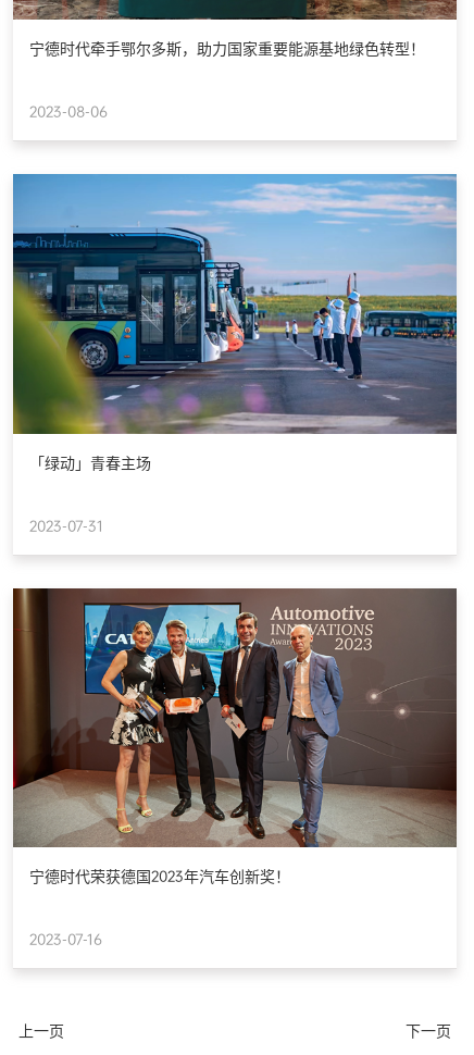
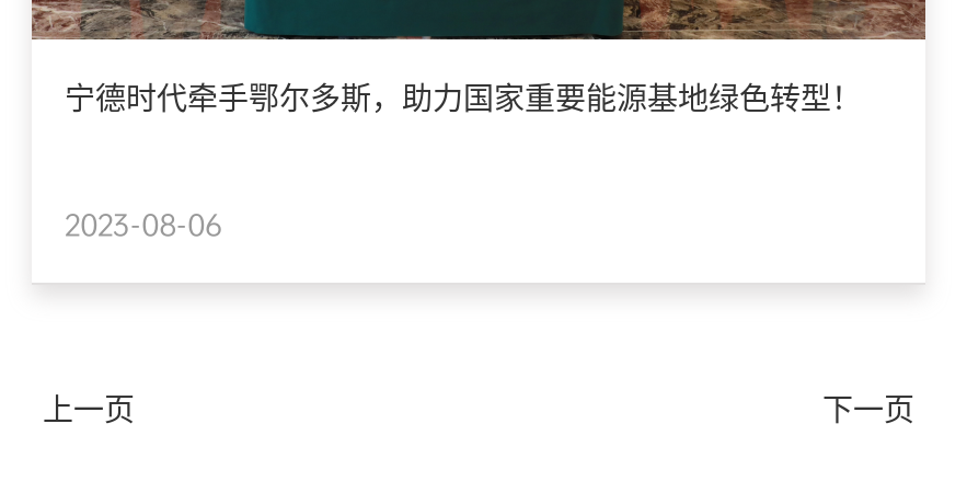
[12,173,458,537] [image] | 「绿动」青春主场 | 2023-07-31 -> none
[13,587,457,951] [image] | 宁德时代荣获德国2023年汽车创新奖！ | 2023-07-16 -> none

